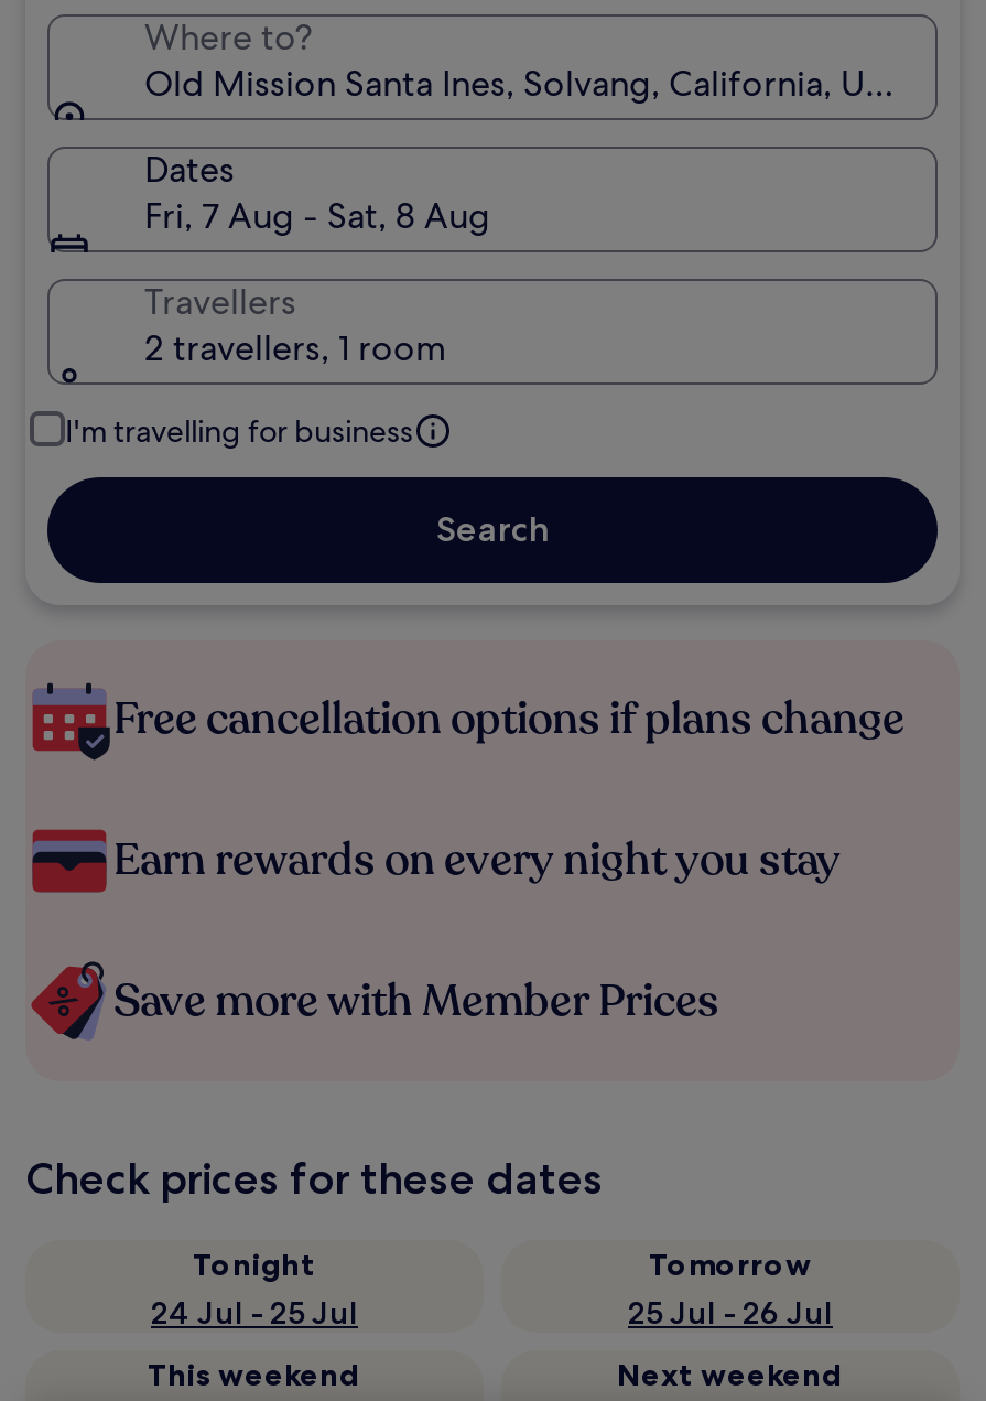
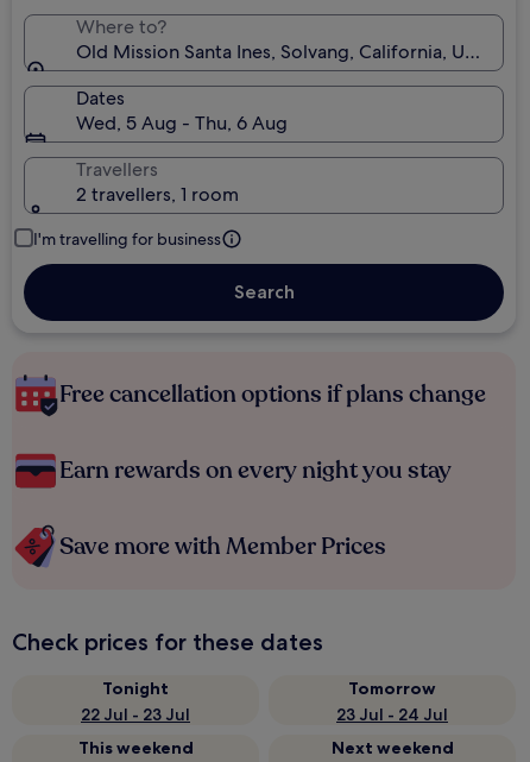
[144,193,490,239] Fri, 7 Aug - Sat, 8 Aug -> [76,111,288,136] Wed, 5 Aug - Thu, 6 Aug
[151,1293,358,1333] 24 Jul - 25 Jul -> [81,704,190,725] 22 Jul - 23 Jul
[628,1293,833,1333] 25 Jul - 26 Jul -> [336,704,448,725] 23 Jul - 24 Jul

